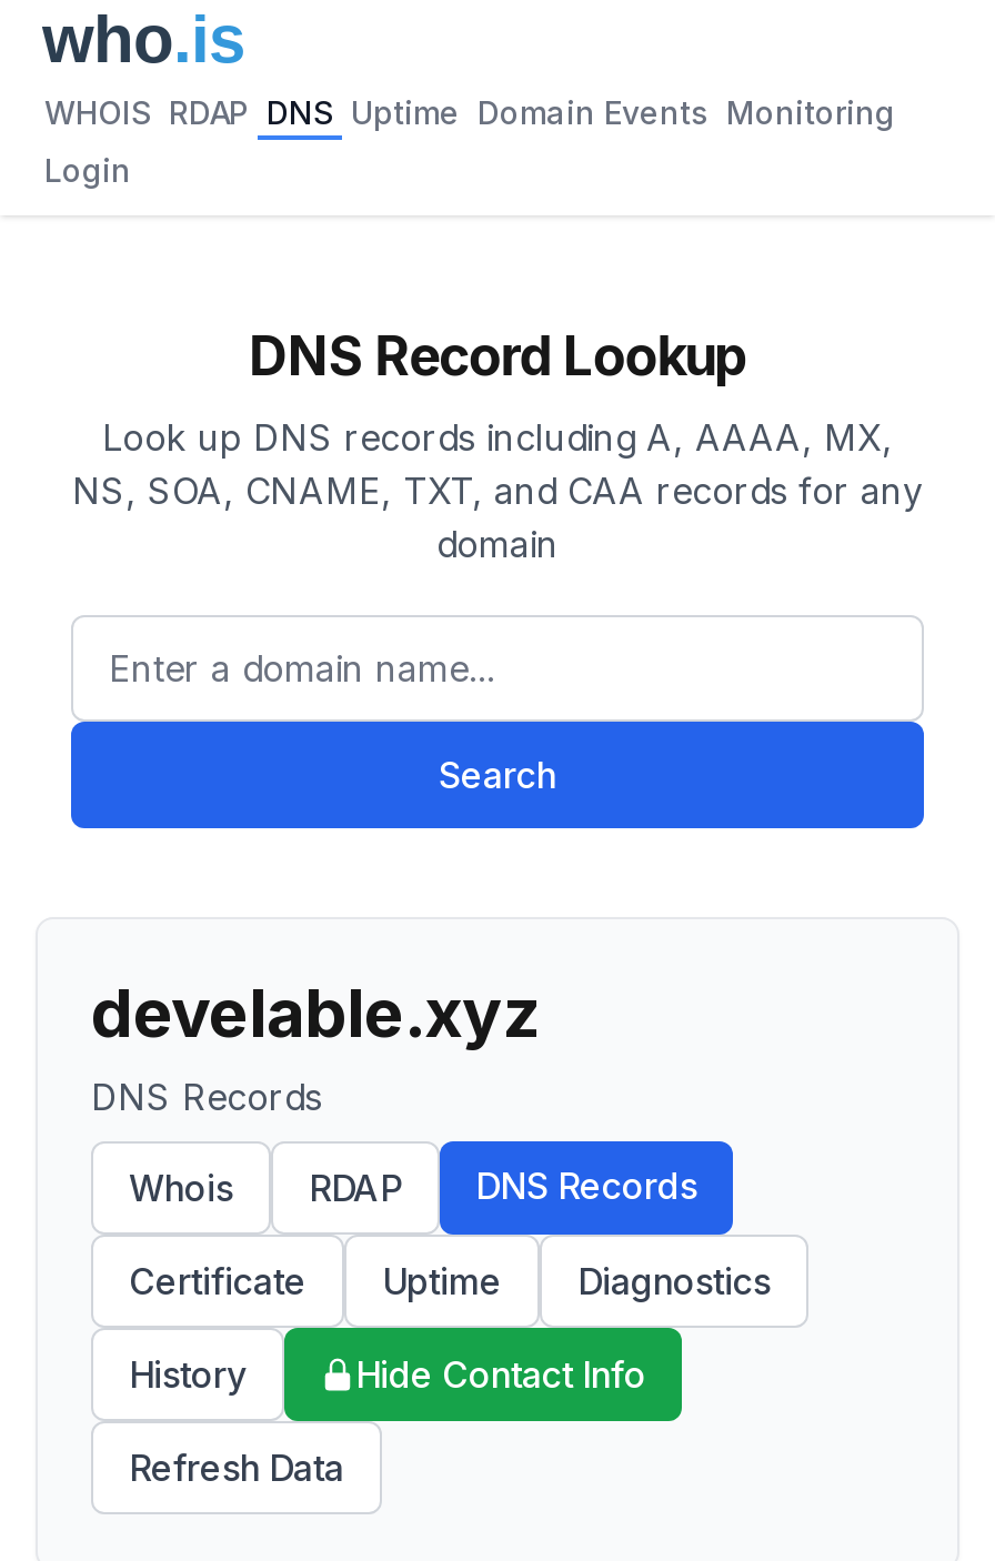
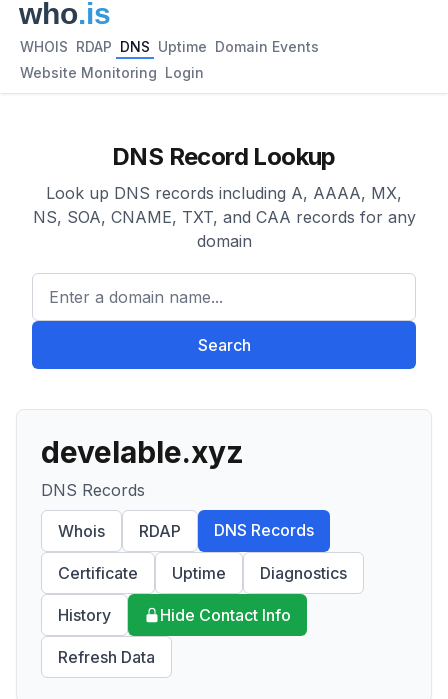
[44,93,895,131] WHOIS RDAP DNS Uptime Domain Events Monitoring -> [20,38,319,55] WHOIS RDAP DNS Uptime Domain Events
[44,151,131,189] Login -> [20,64,204,81] Website Monitoring Login

